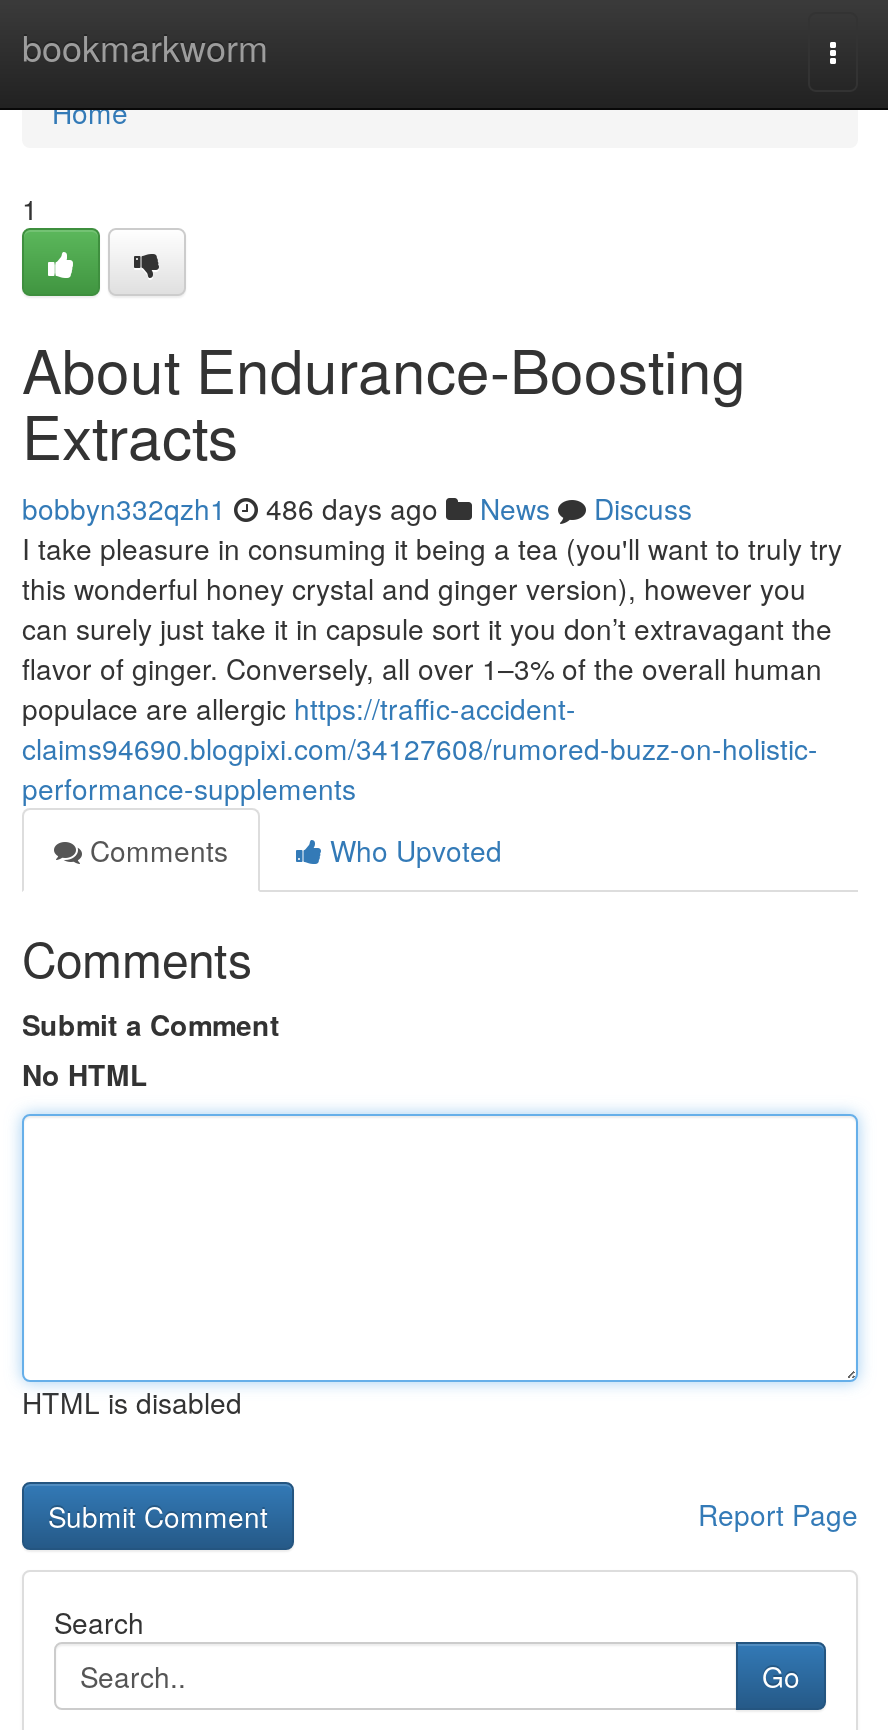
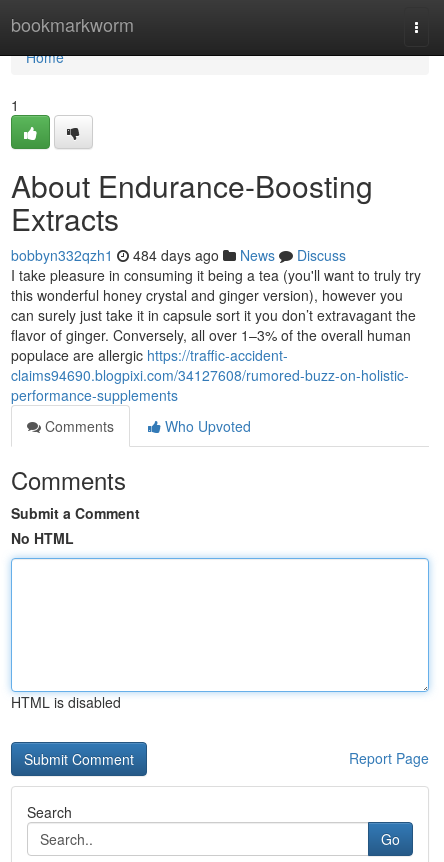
[22,488,692,528] bobbyn332qzh1 486 days ago News Discuss -> [11,245,346,265] bobbyn332qzh1 484 days ago News Discuss

